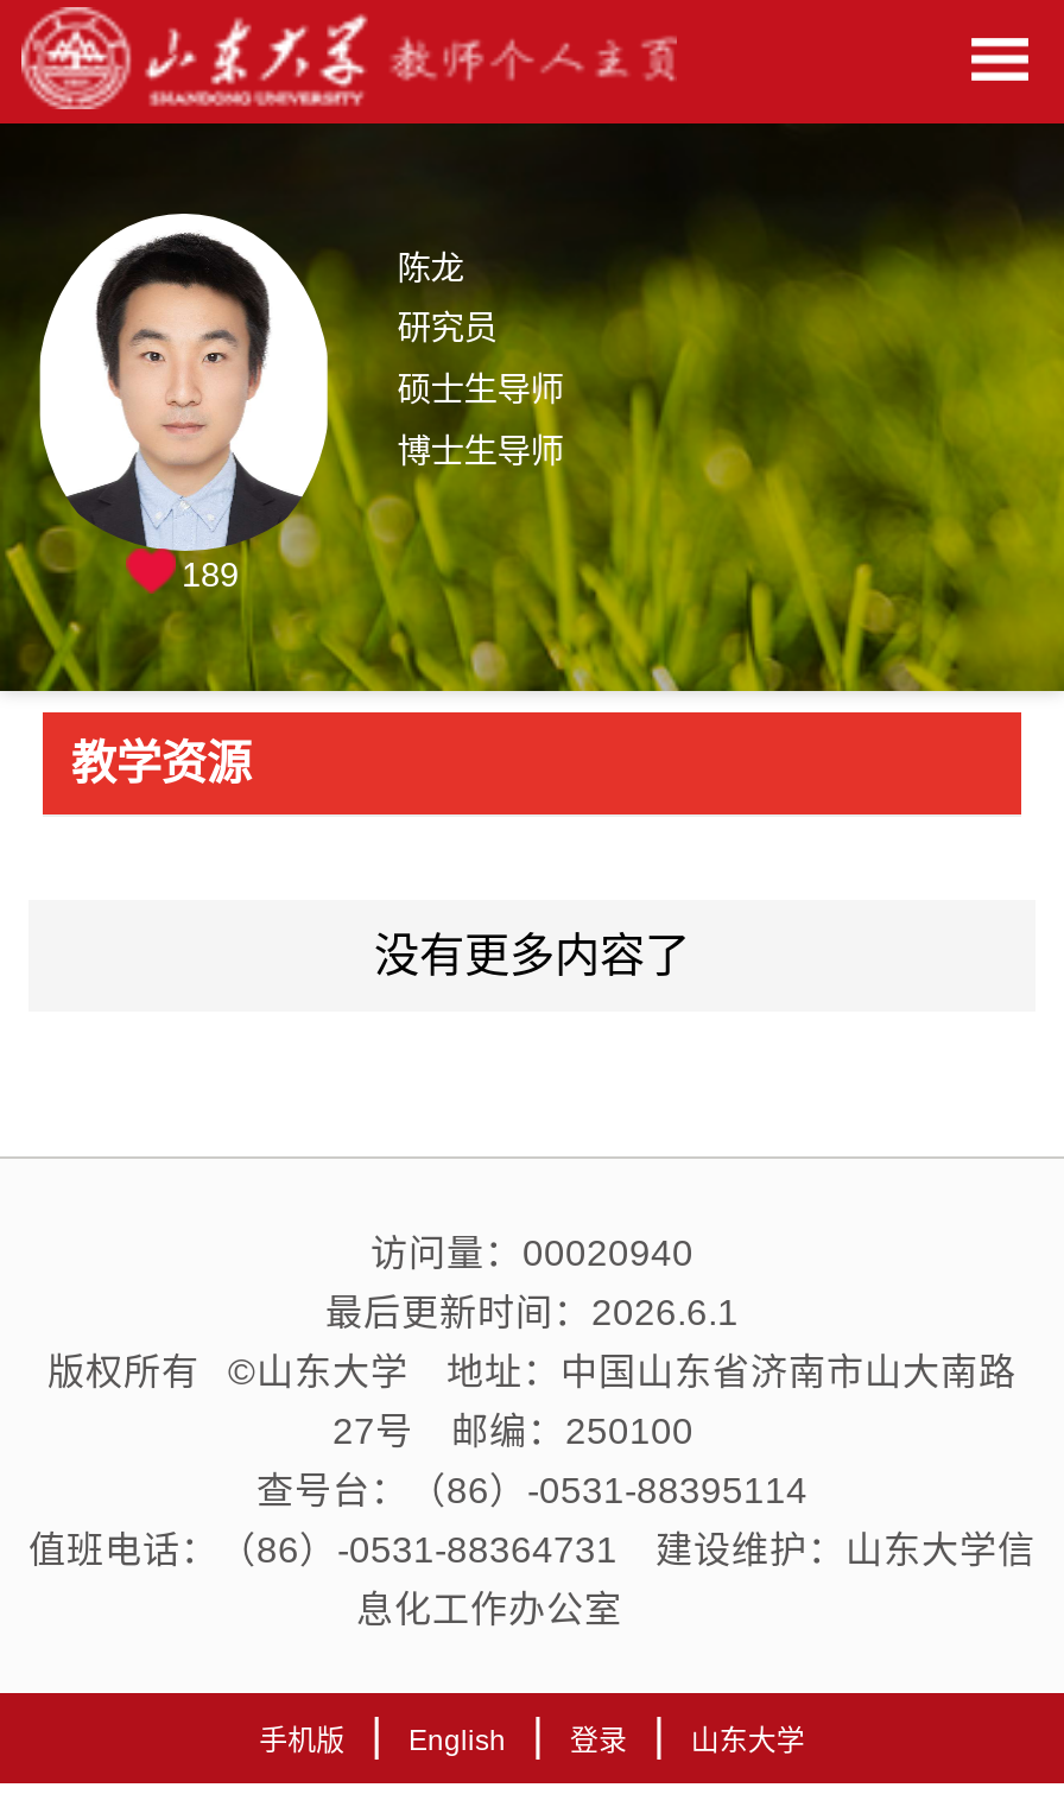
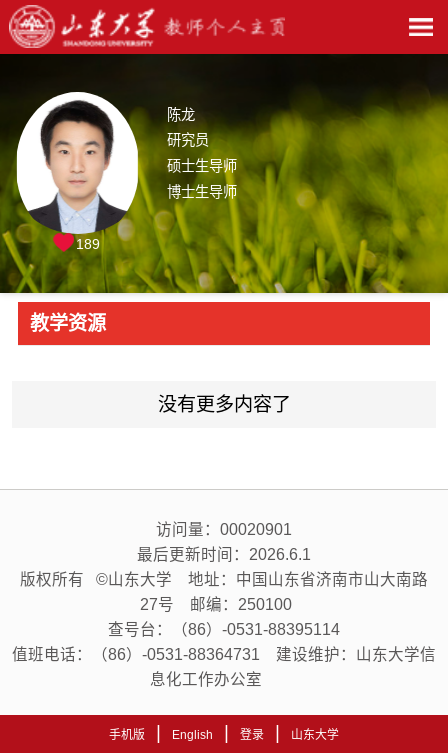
[370,1231,693,1272] 访问量：00020940 -> [156,520,292,537] 访问量：00020901

